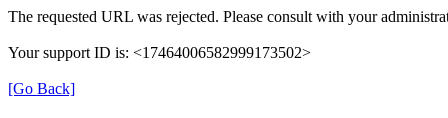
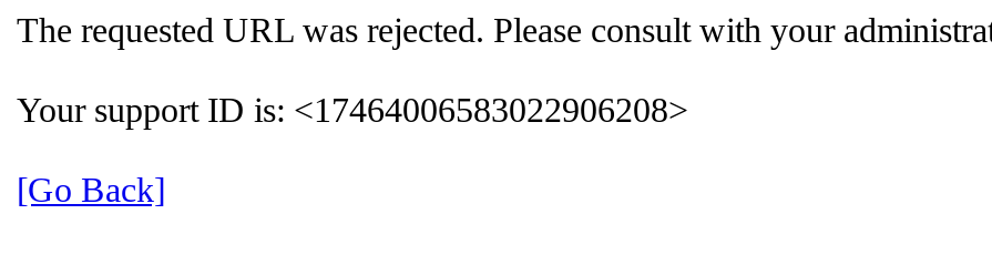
[8,44,311,61] Your support ID is: <17464006582999173502> -> [17,91,688,129] Your support ID is: <17464006583022906208>

